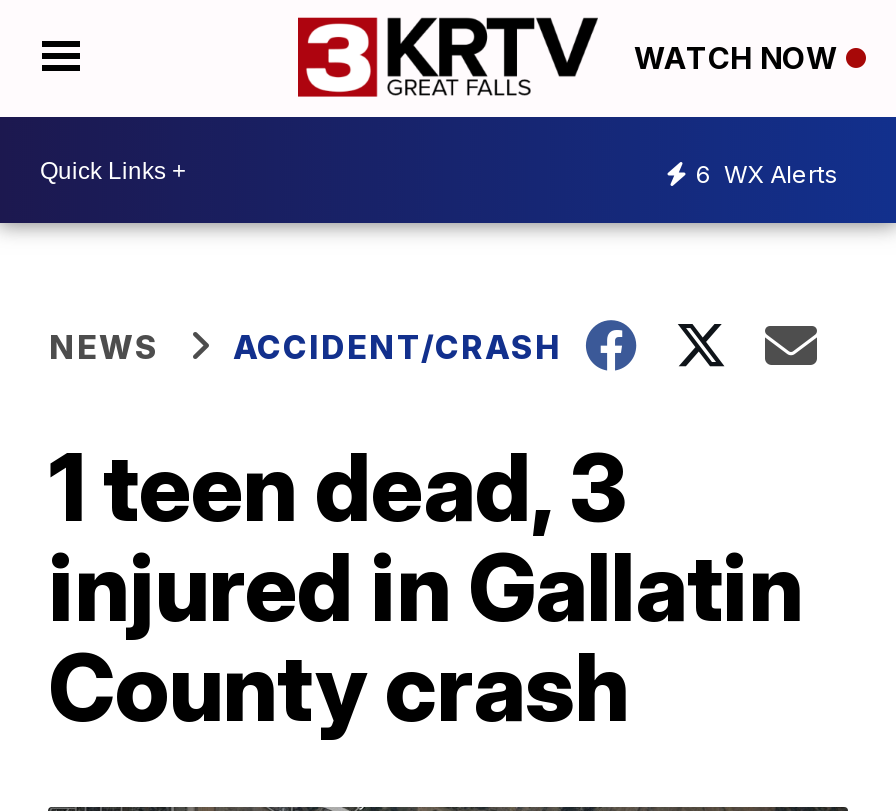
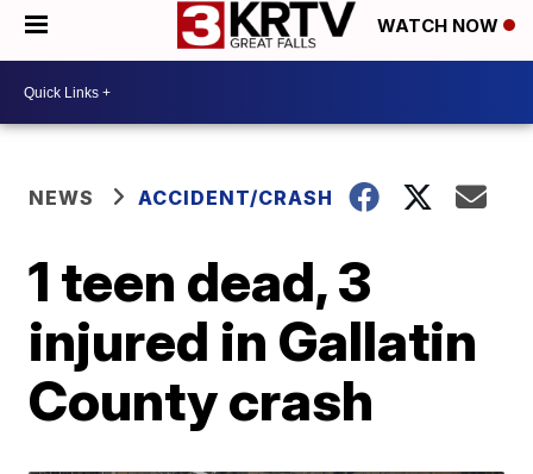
[696,158,838,188] 6 WX Alerts -> none

